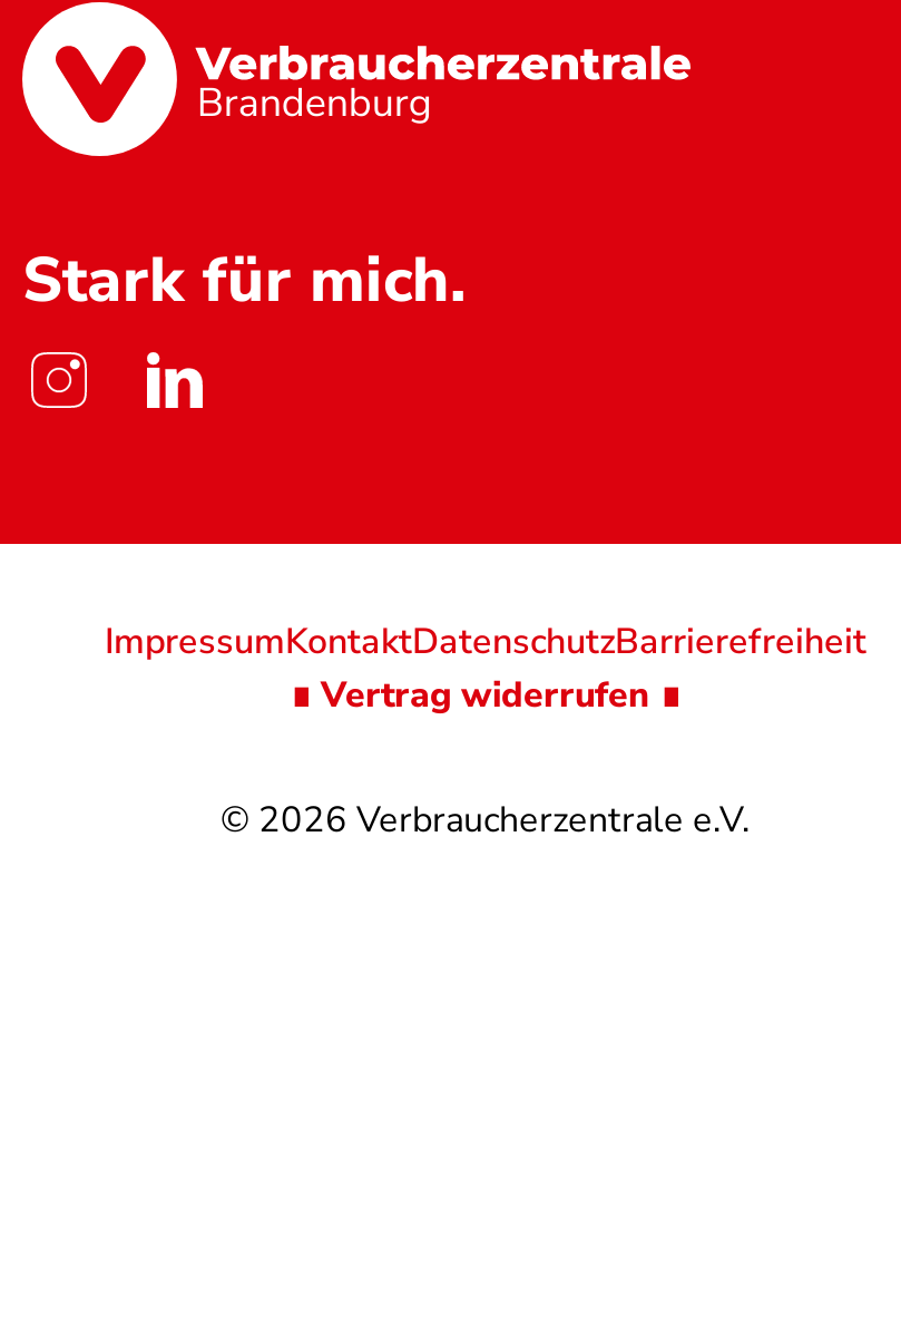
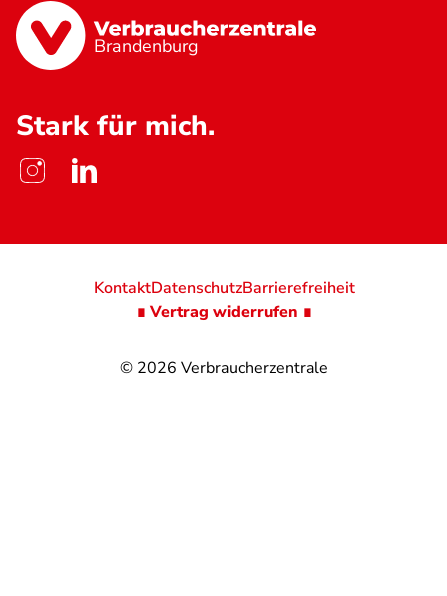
[105,618,866,667] ImpressumKontaktDatenschutzBarrierefreiheit -> [93,277,354,299] KontaktDatenschutzBarrierefreiheit
[221,797,751,846] © 2026 Verbraucherzentrale e.V. -> [120,357,328,379] © 2026 Verbraucherzentrale

